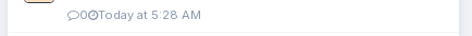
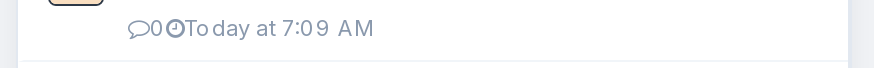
[79,7,201,22] 0 Today at 5:28 AM -> [150,14,374,42] 0 Today at 7:09 AM

